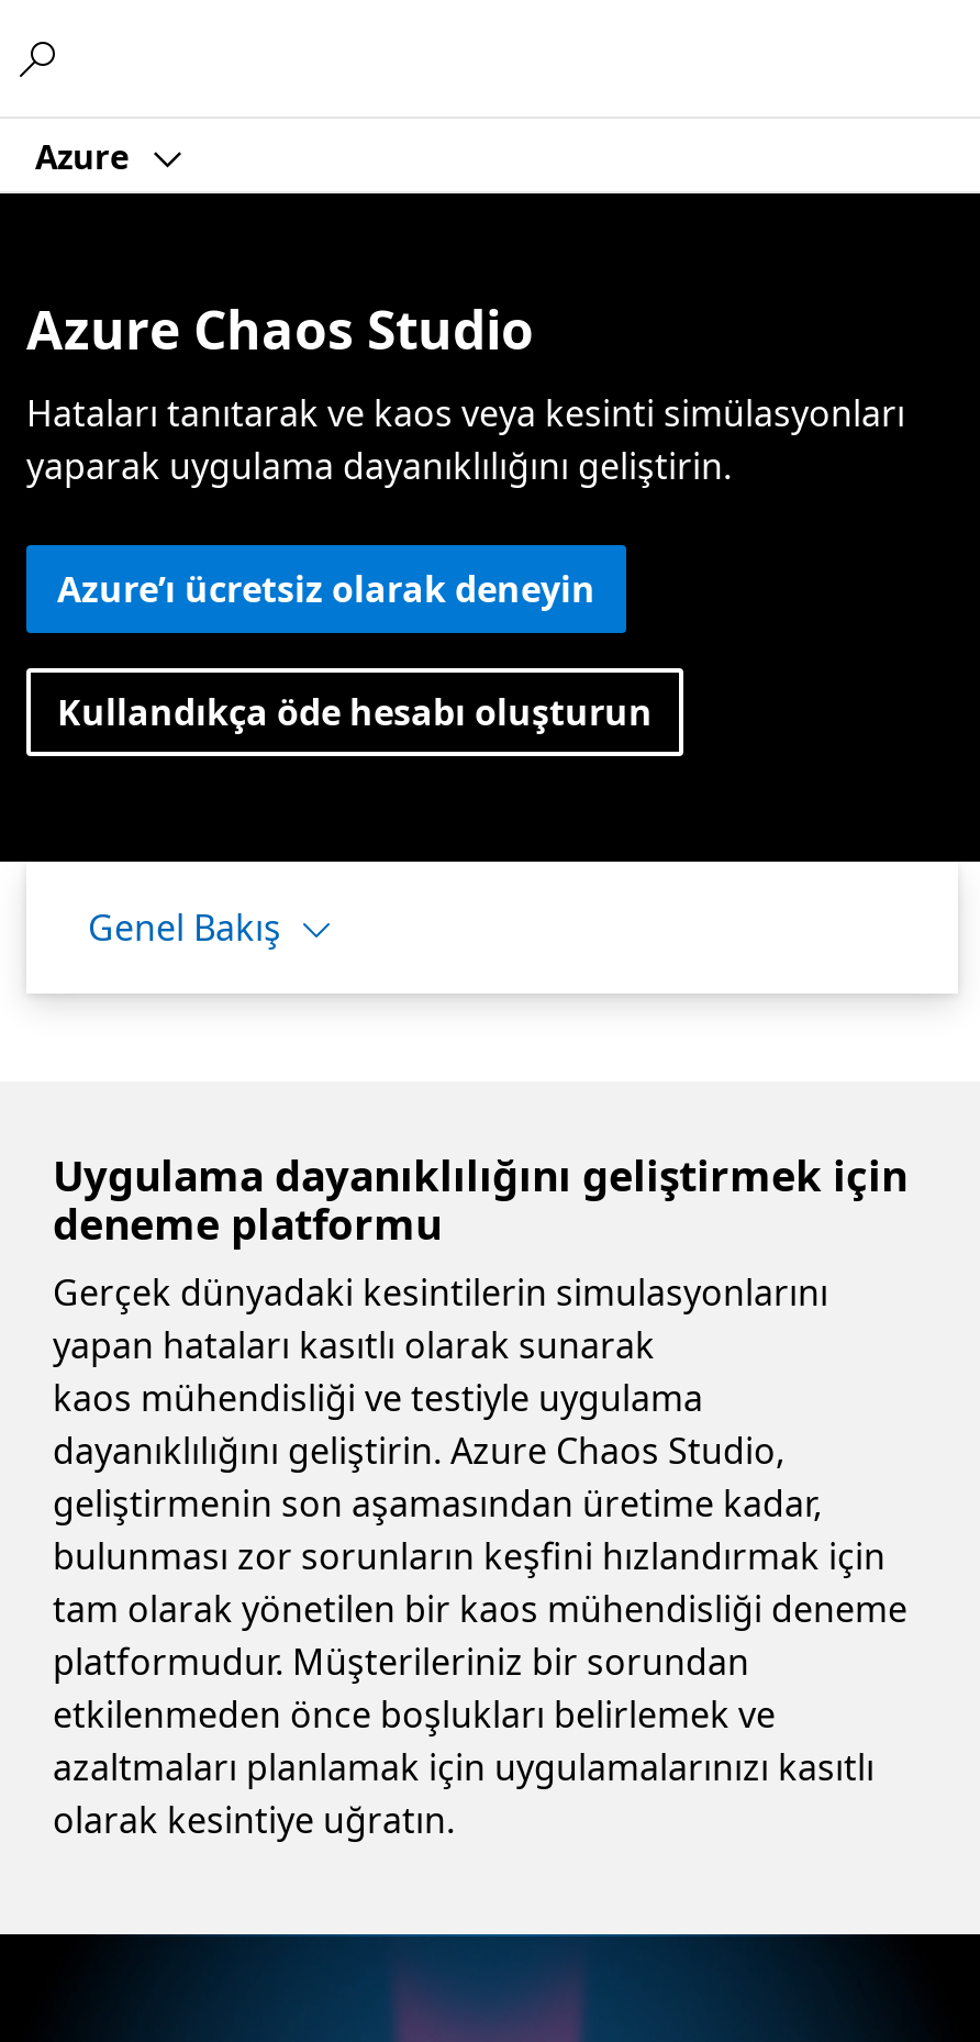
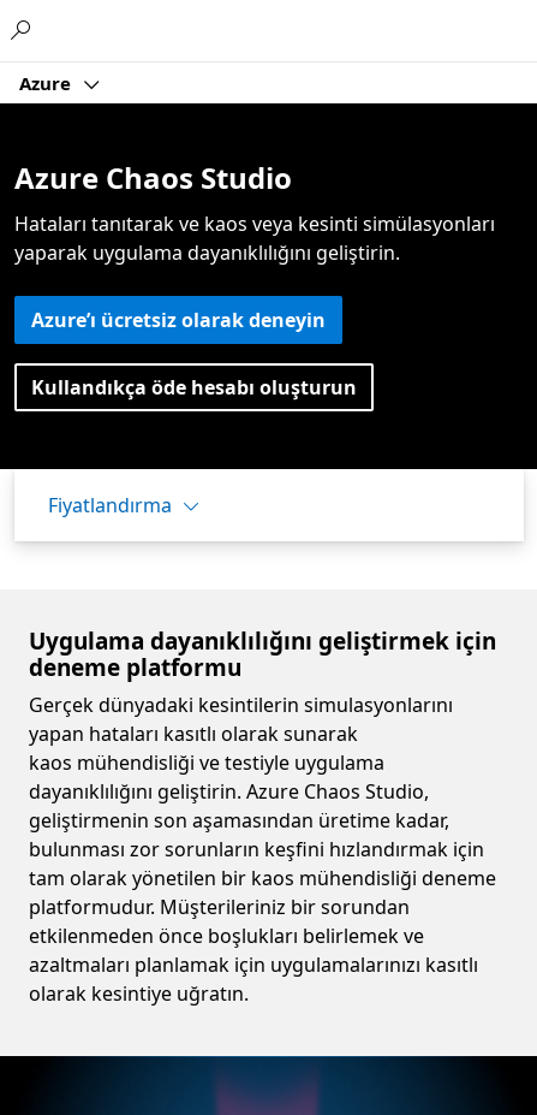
[88,903,281,952] Genel Bakış -> [48,492,172,518] Fiyatlandırma

